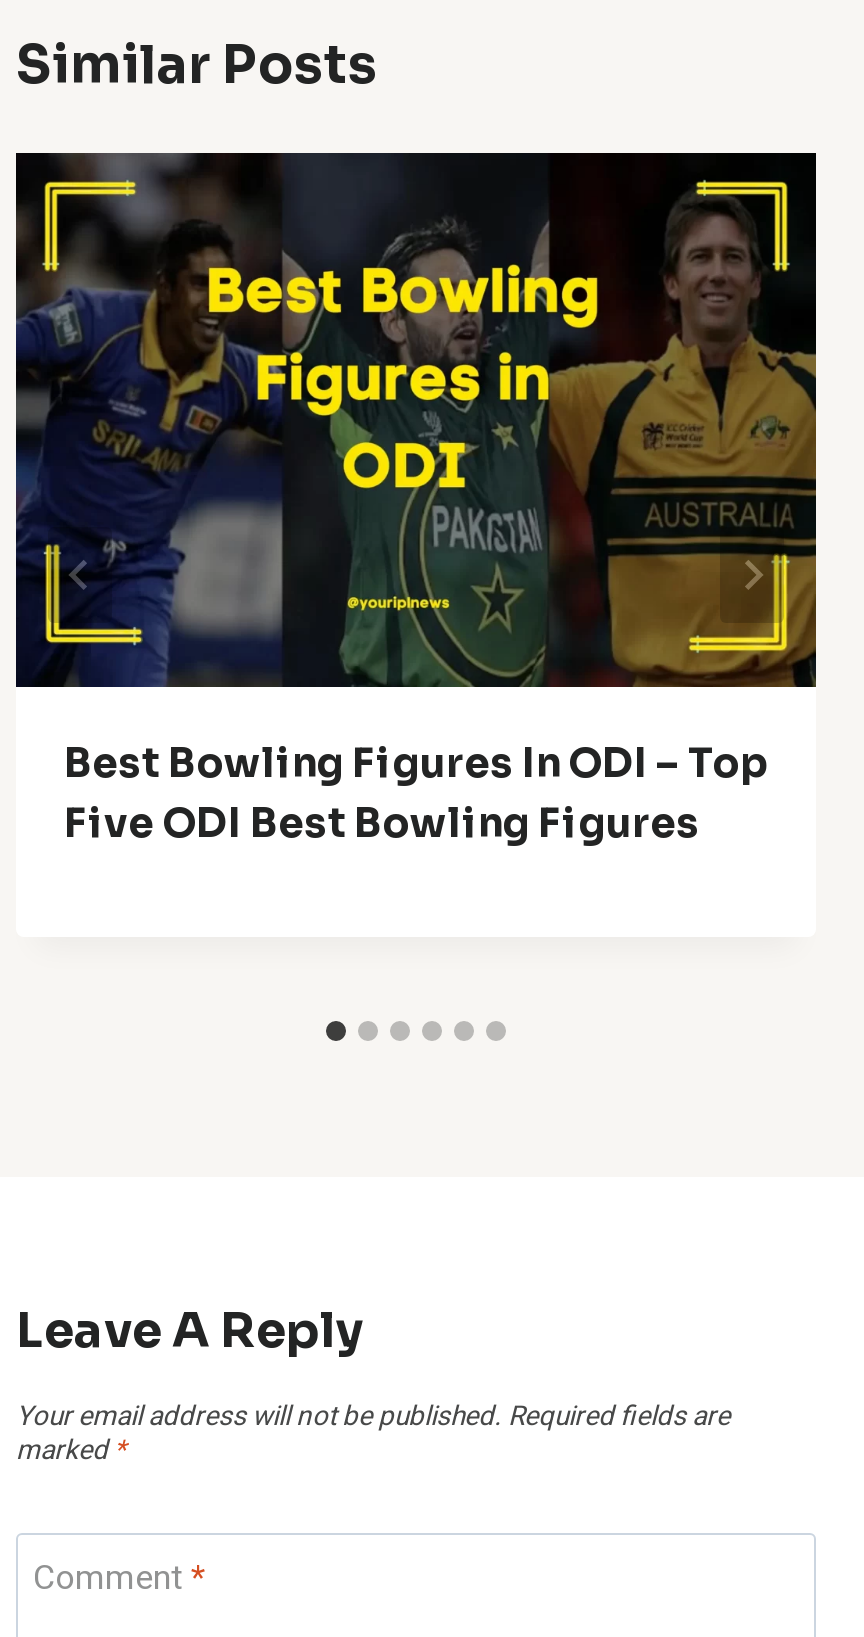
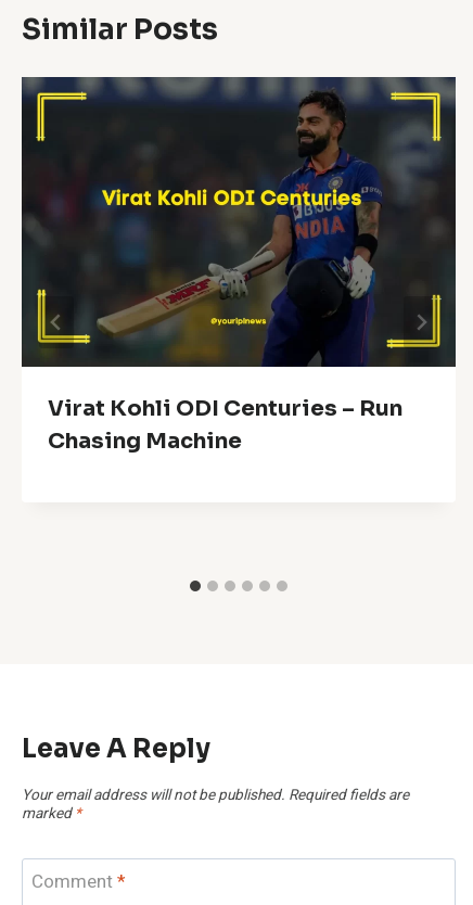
[16,153,816,849] [image] | Best Bowling Figures In ODI – Top | Five ODI Best Bowling Figures -> [22,77,456,455] [image] | Virat Kohli ODI Centuries – Run | Chasing Machine

